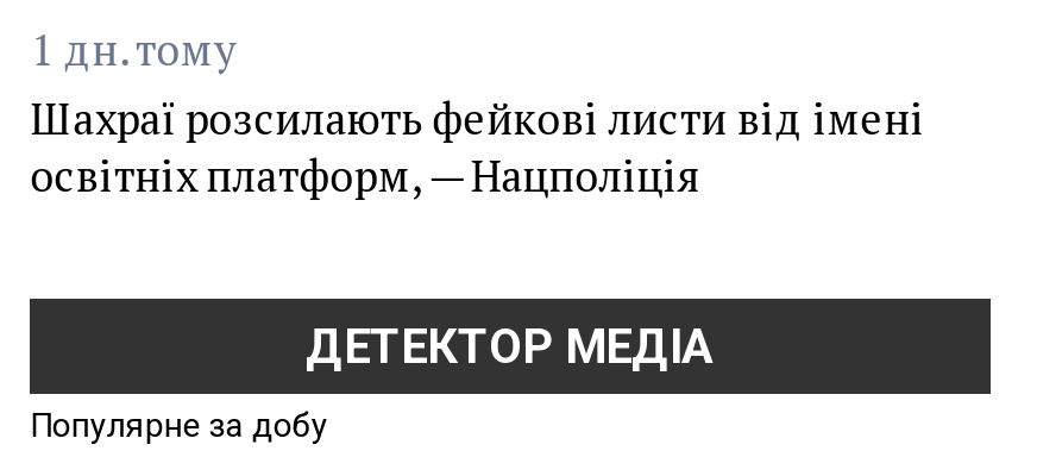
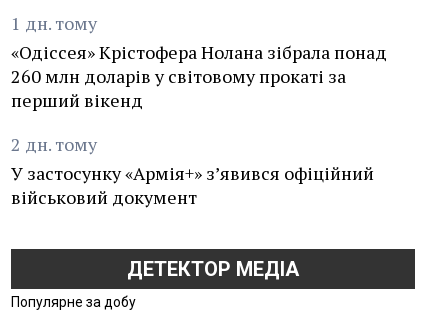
[31,90,925,204] Шахраї розсилають фейкові листи від імені | освітніх платформ, — Нацполіція -> [11,40,387,209] «Одіссея» Крістофера Нолана зібрала понад | 260 млн доларів у світовому прокаті за | перший вікенд | 2 дн. тому | У застосунку «Армія+» зʼявився офіційний | військовий документ

